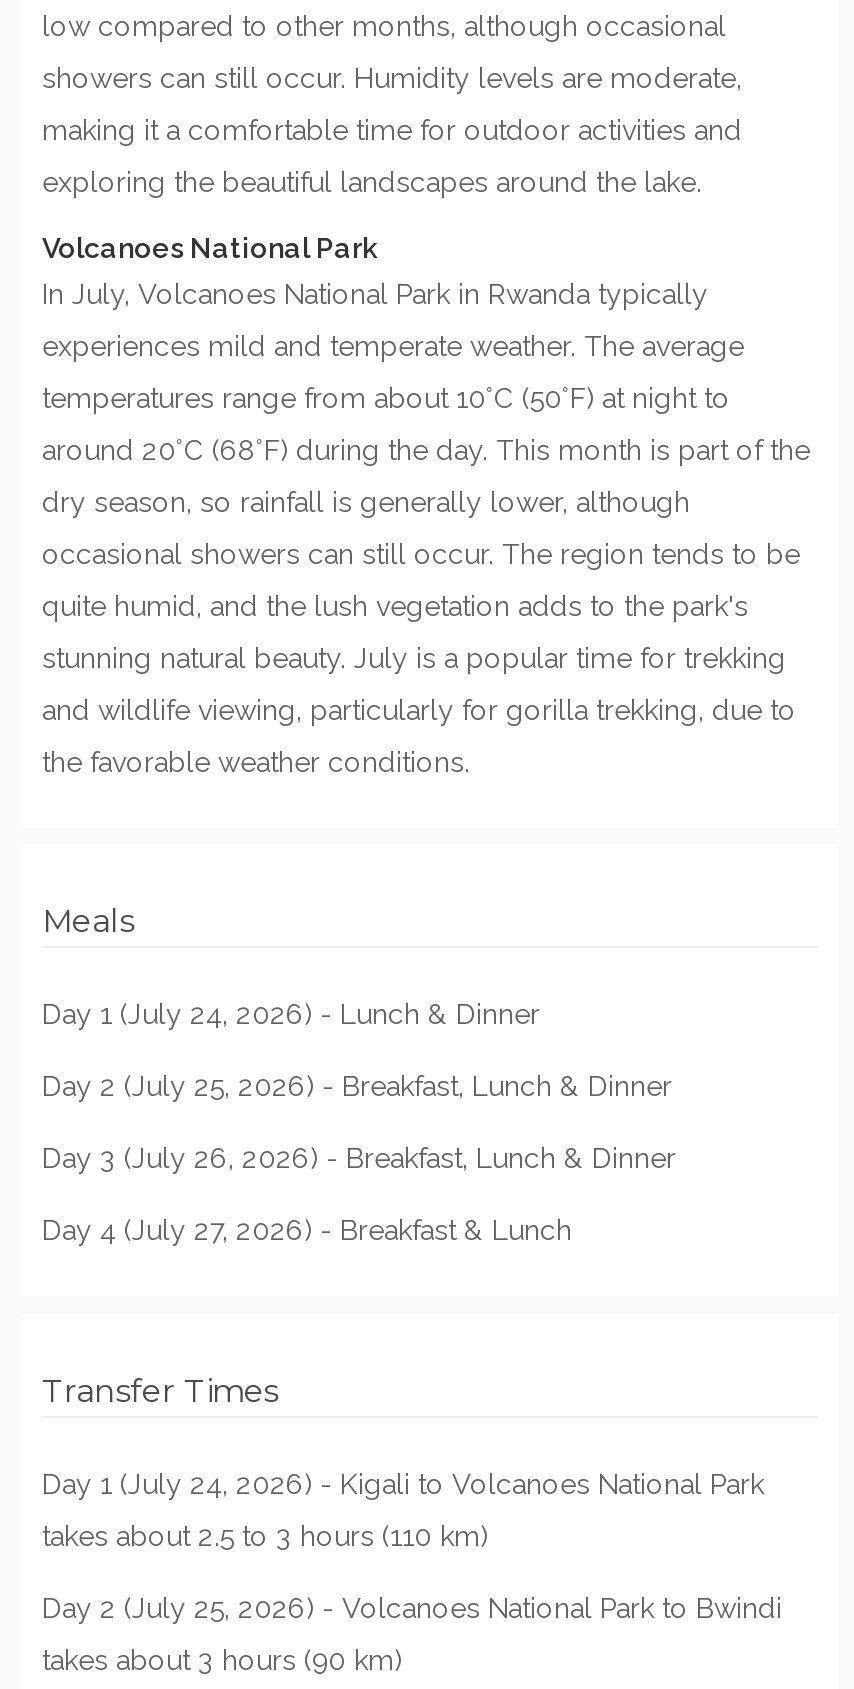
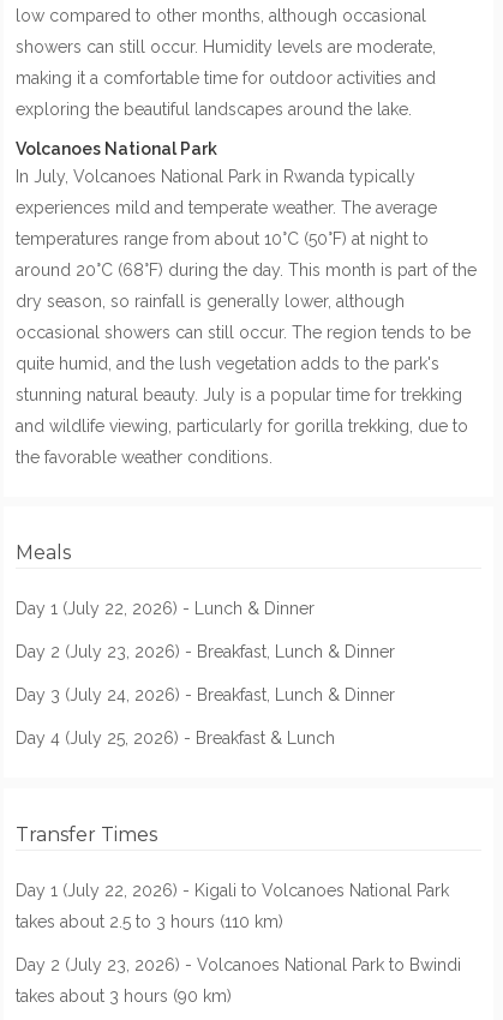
[42,999,540,1031] Day 1 (July 24, 2026) - Lunch & Dinner -> [16,599,315,618] Day 1 (July 22, 2026) - Lunch & Dinner
[42,1071,672,1103] Day 2 (July 25, 2026) - Breakfast, Lunch & Dinner -> [16,642,395,662] Day 2 (July 23, 2026) - Breakfast, Lunch & Dinner
[42,1143,676,1175] Day 3 (July 26, 2026) - Breakfast, Lunch & Dinner -> [16,686,395,705] Day 3 (July 24, 2026) - Breakfast, Lunch & Dinner
[42,1215,572,1247] Day 4 (July 27, 2026) - Breakfast & Lunch -> [16,729,335,748] Day 4 (July 25, 2026) - Breakfast & Lunch
[42,1467,764,1499] Day 1 (July 24, 2026) - Kigali to Volcanoes National Park -> [16,880,449,899] Day 1 (July 22, 2026) - Kigali to Volcanoes National Park
[42,1591,782,1623] Day 2 (July 25, 2026) - Volcanoes National Park to Bwindi -> [16,955,461,974] Day 2 (July 23, 2026) - Volcanoes National Park to Bwindi

